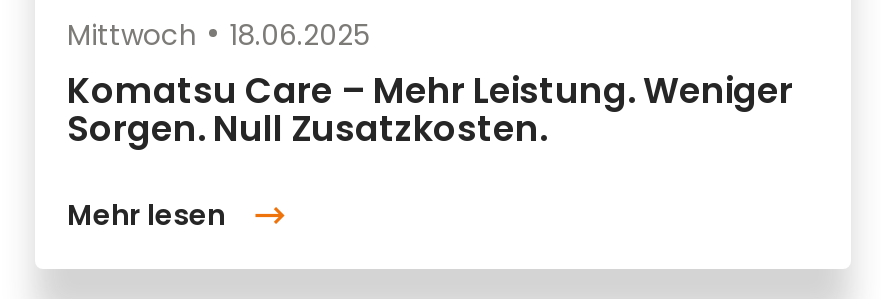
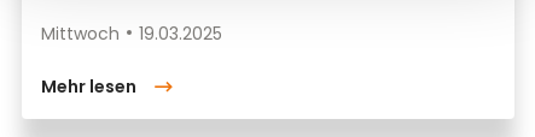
[67,15,793,153] 18.06.2025 | Komatsu Care – Mehr Leistung. Weniger | Sorgen. Null Zusatzkosten. -> [139,21,222,45] 19.03.2025

